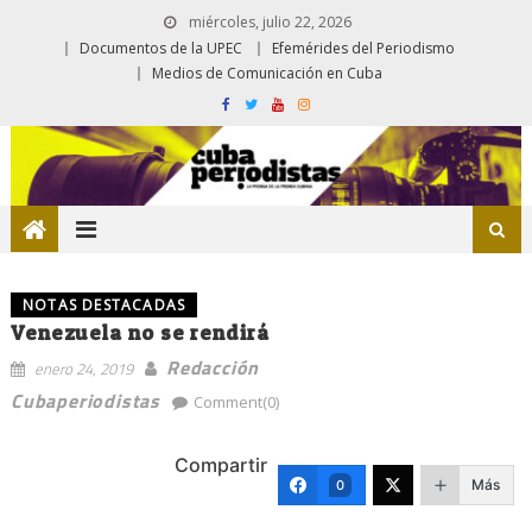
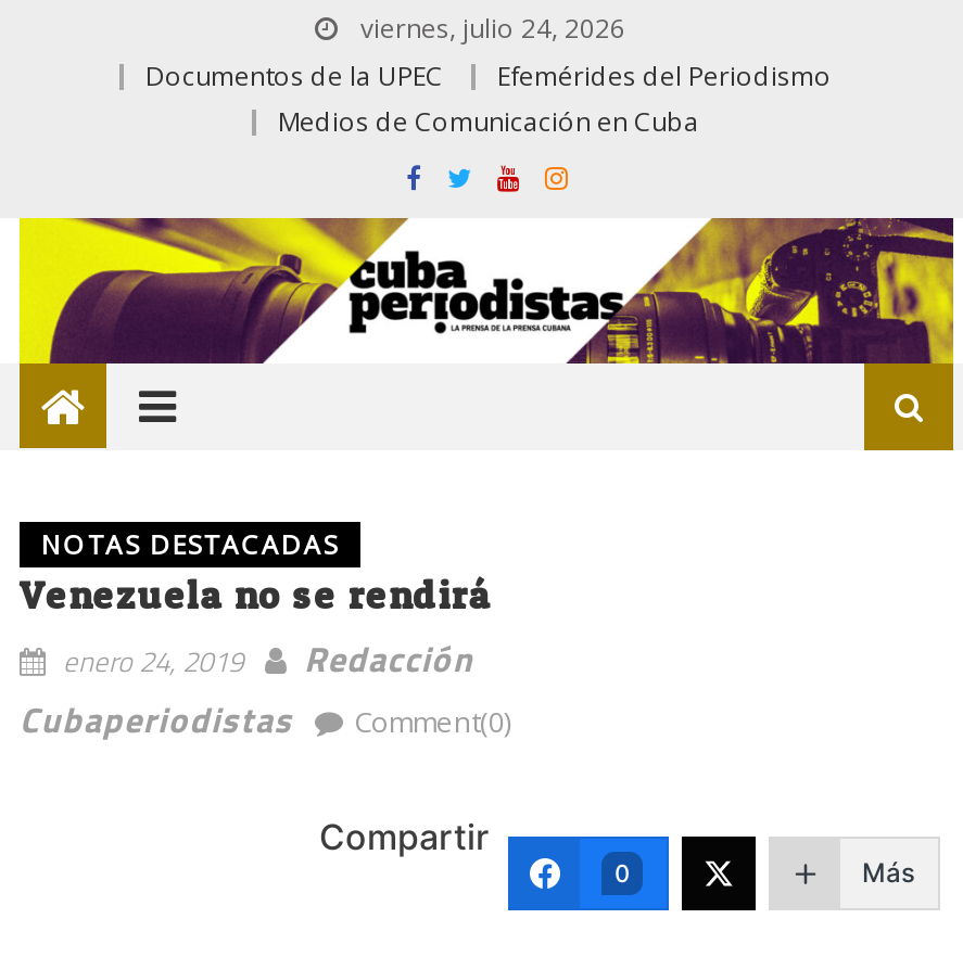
[185,12,351,32] miércoles, julio 22, 2026 -> [354,10,625,47] viernes, julio 24, 2026

